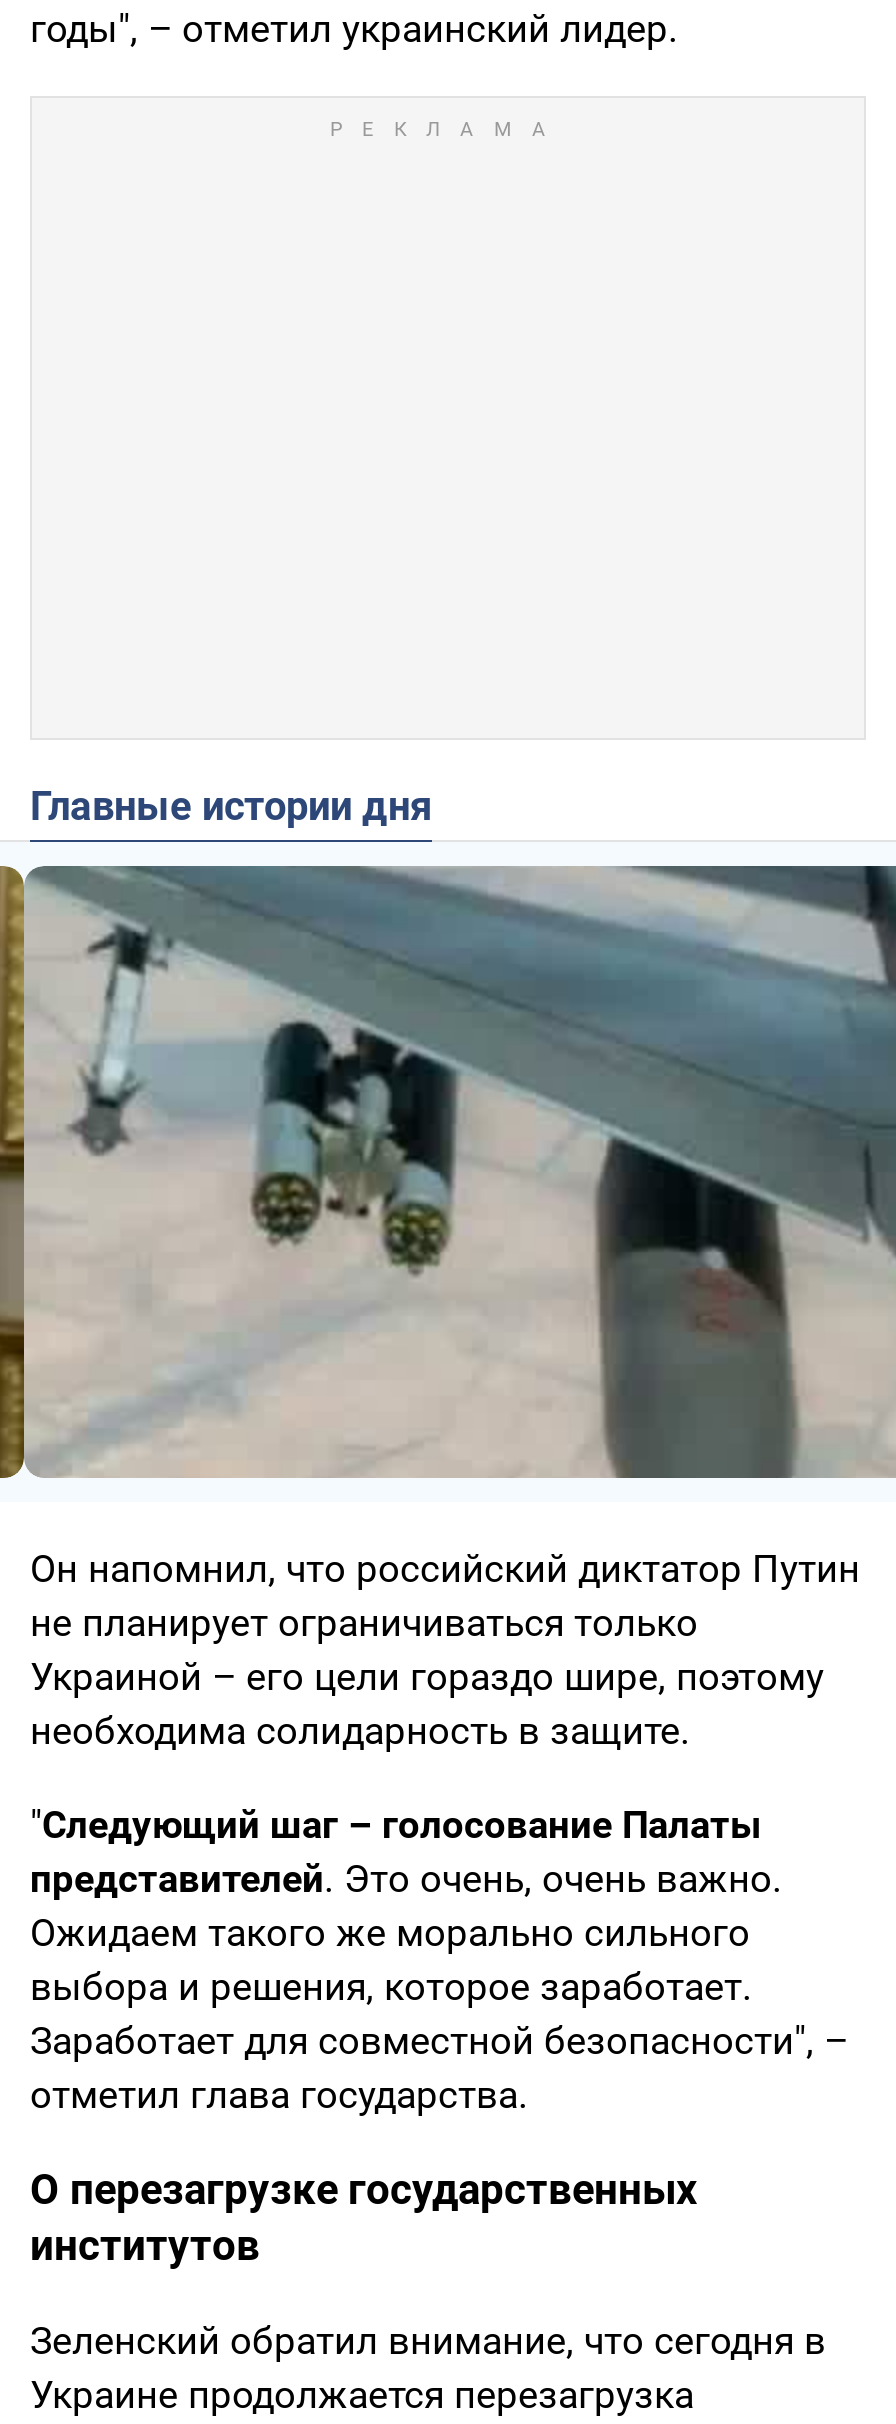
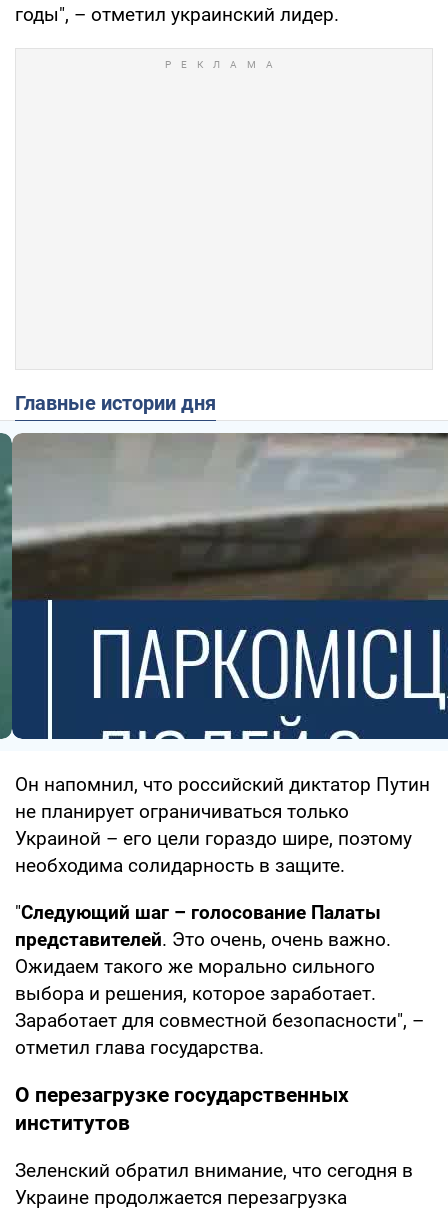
[6,866,890,1480] [image] -> [3,433,445,740] [image]

